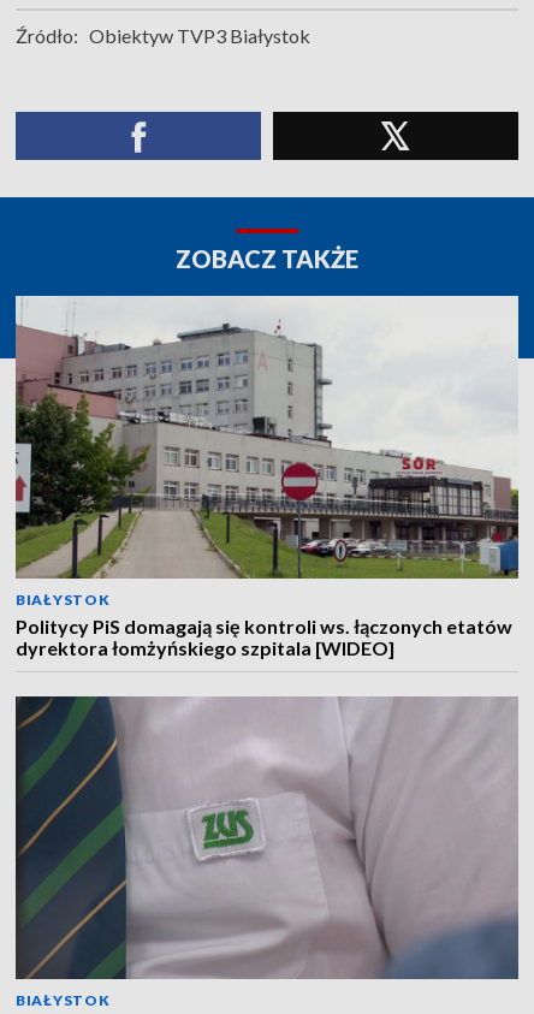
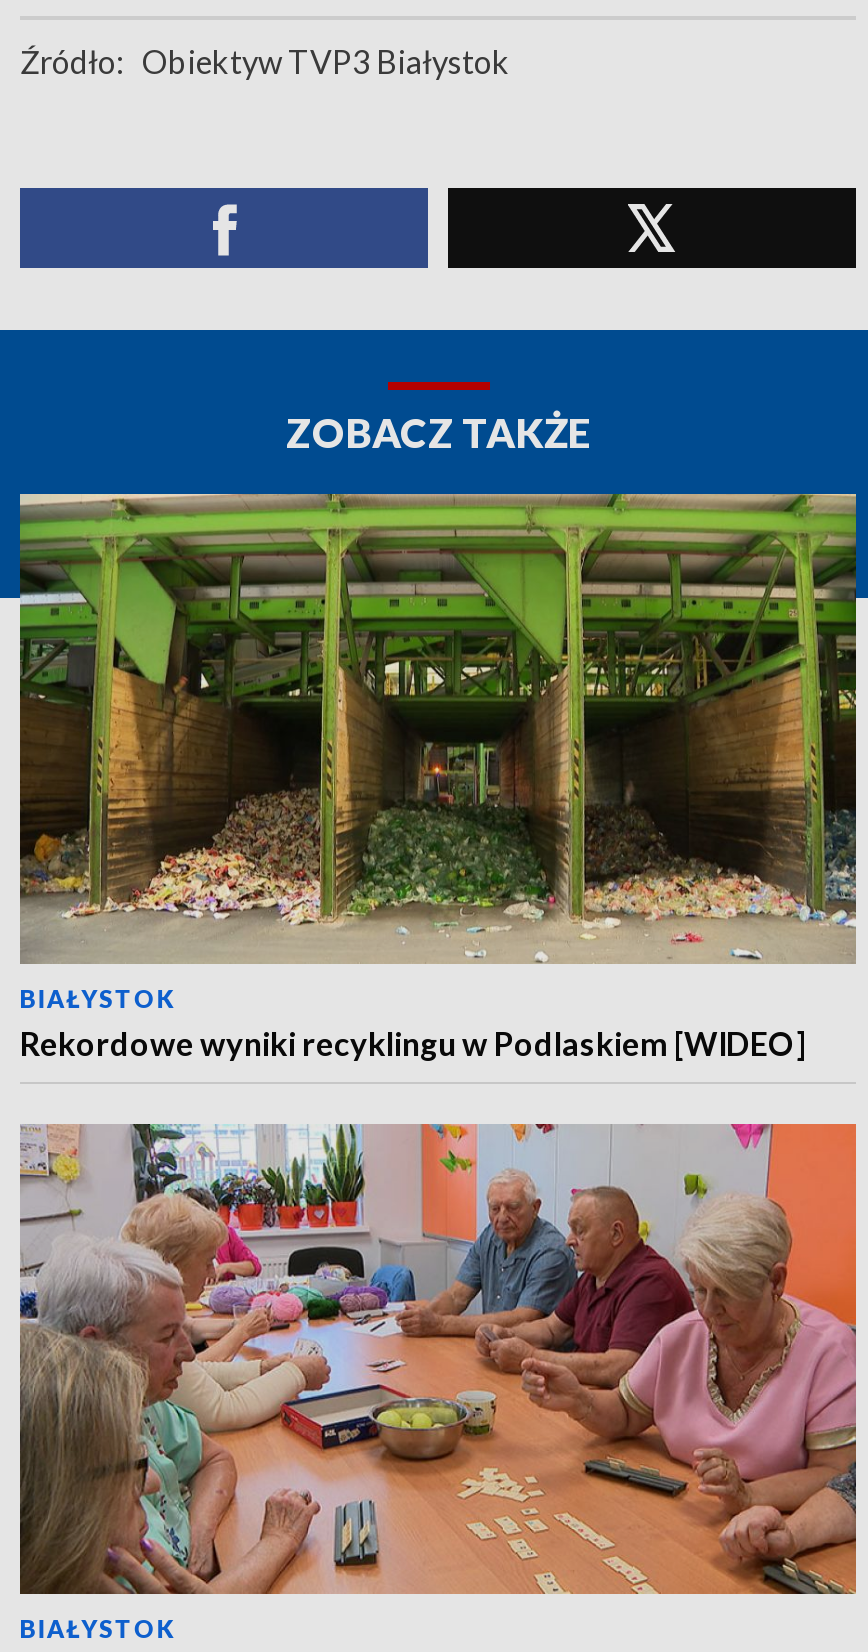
[14,295,520,659] [image] | Politycy PiS domagają się kontroli ws. łączonych etatów | dyrektora łomżyńskiego szpitala [WIDEO] -> [18,492,858,1062] [image] | Rekordowe wyniki recyklingu w Podlaskiem [WIDEO]
[16,695,520,980] [image] -> [18,1122,858,1596] [image]

